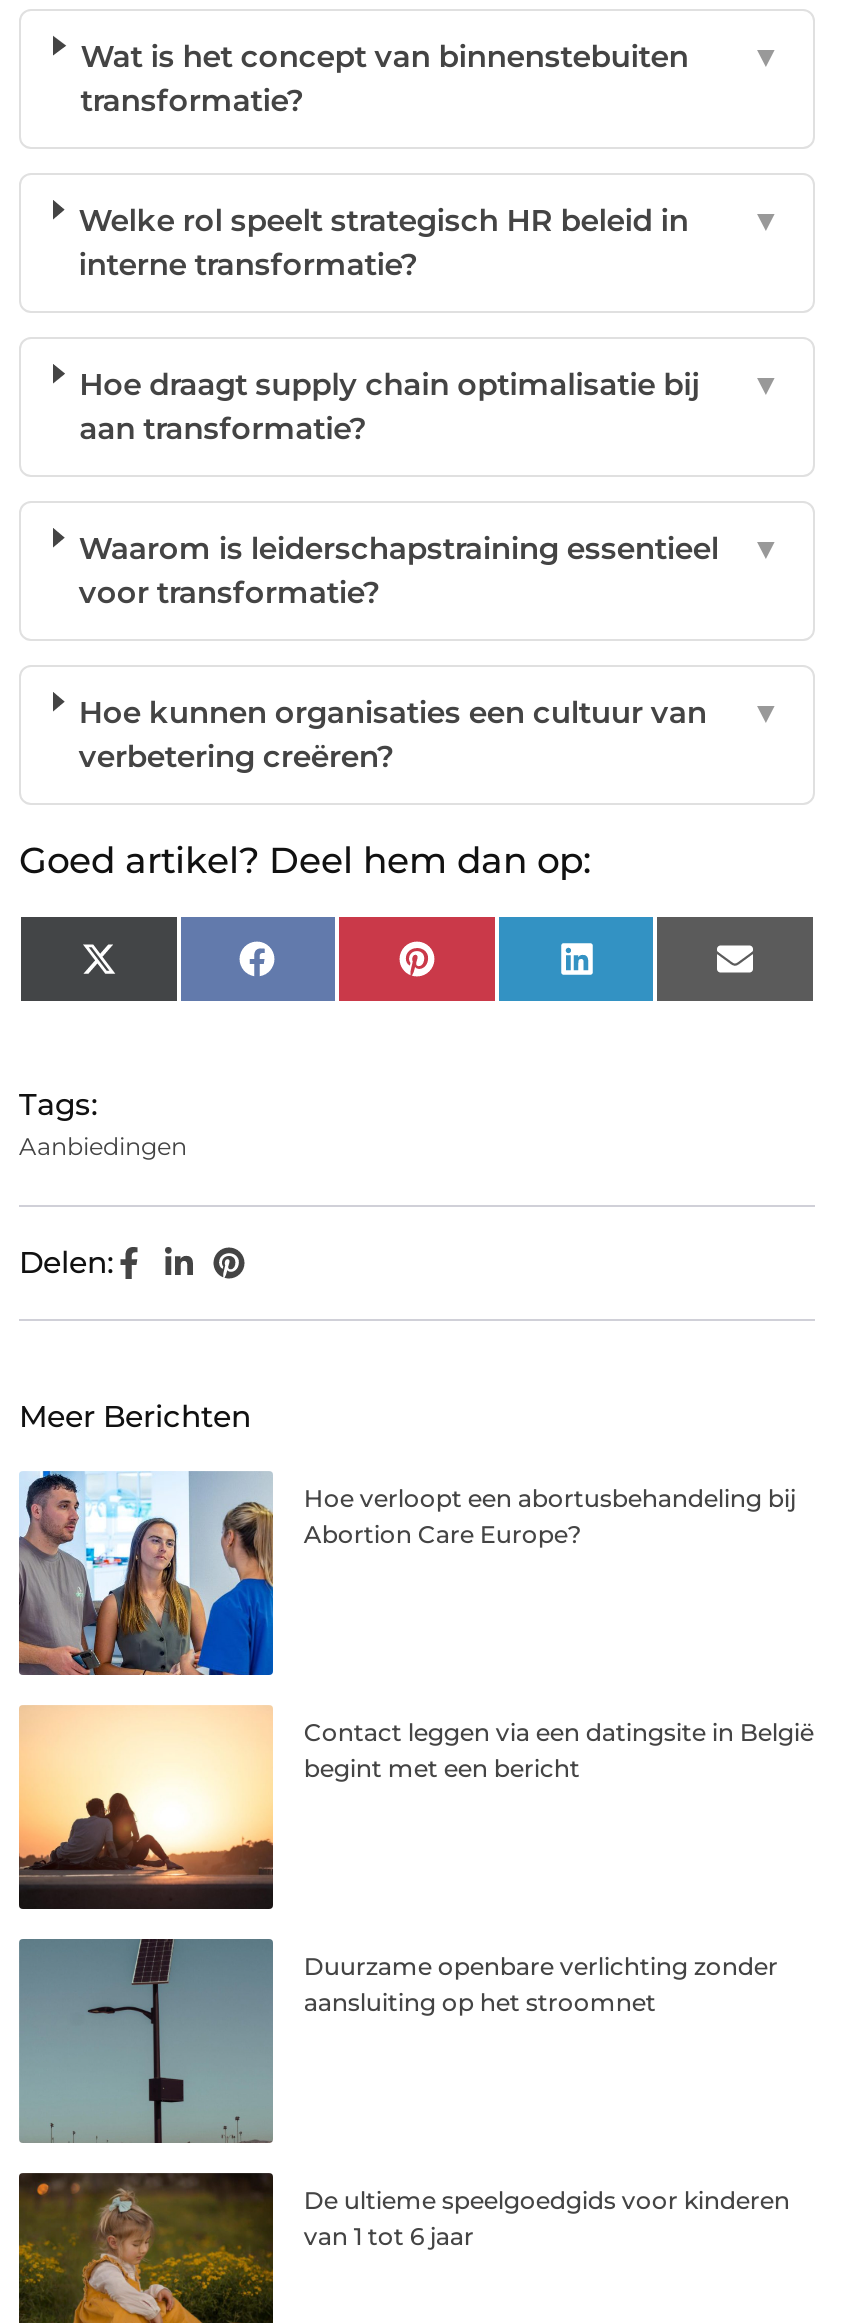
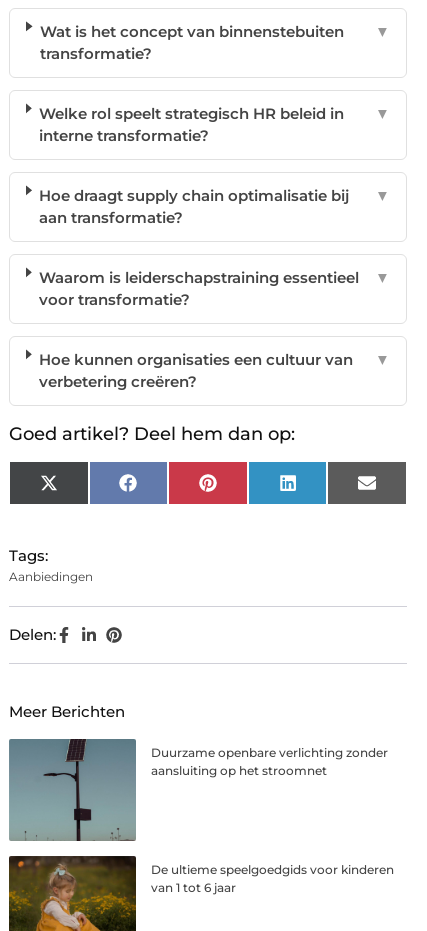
[17,1471,796,1677] [image] | Hoe verloopt een abortusbehandeling bij | Abortion Care Europe? -> none
[17,1705,814,1911] [image] | Contact leggen via een datingsite in België | begint met een bericht -> none

